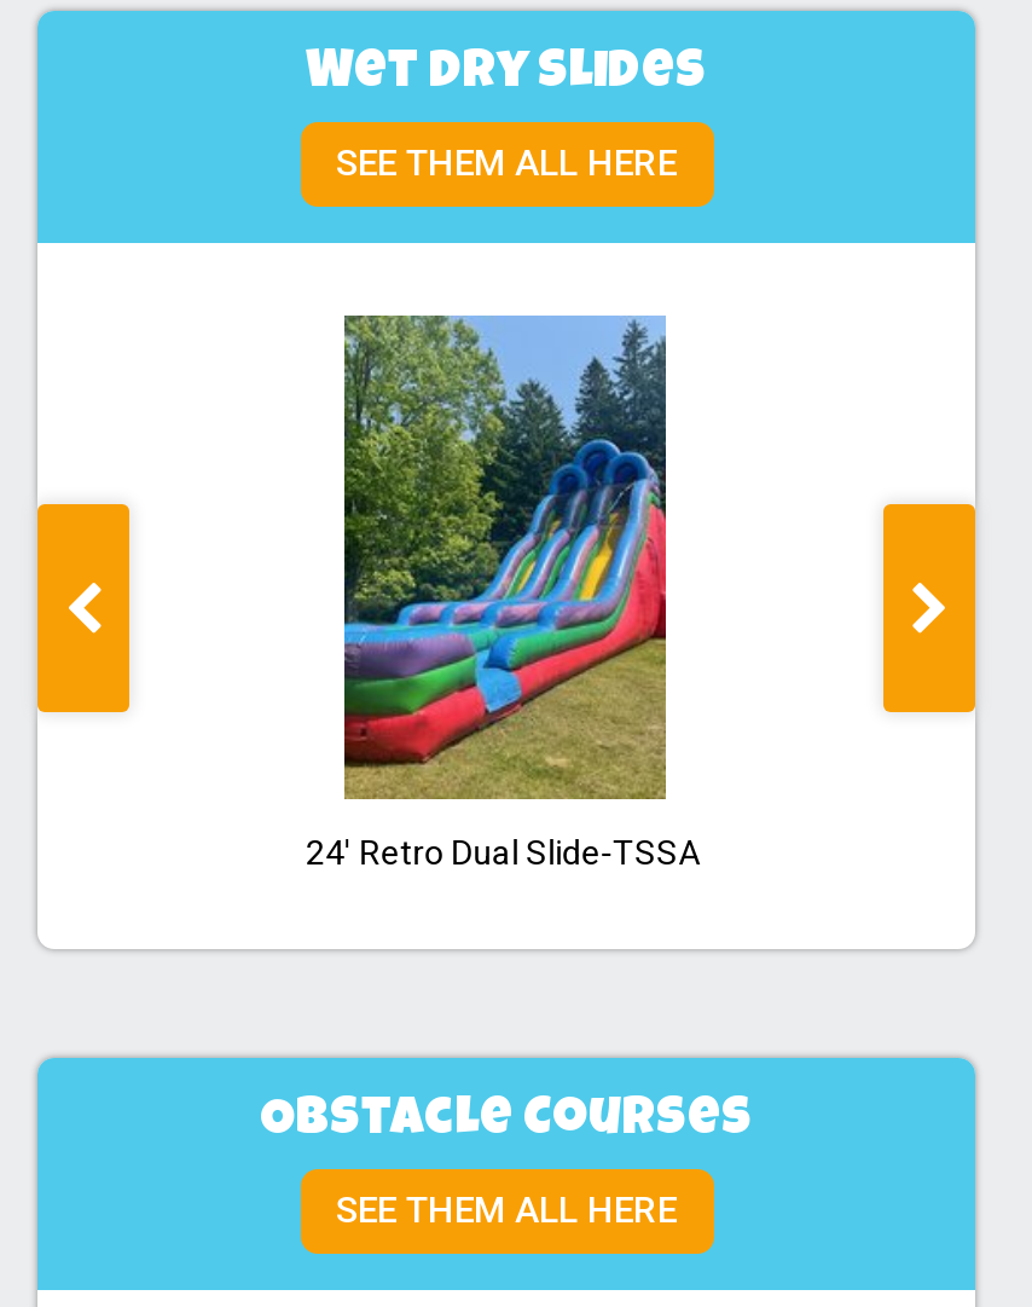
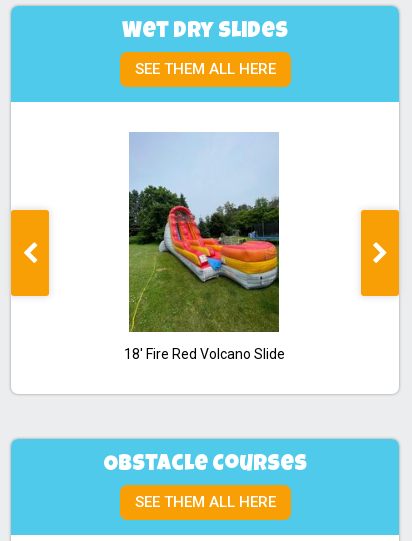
[306,313,703,872] [image] | 24' Retro Dual Slide-TSSA -> [124,132,285,362] [image] | 18' Fire Red Volcano Slide

